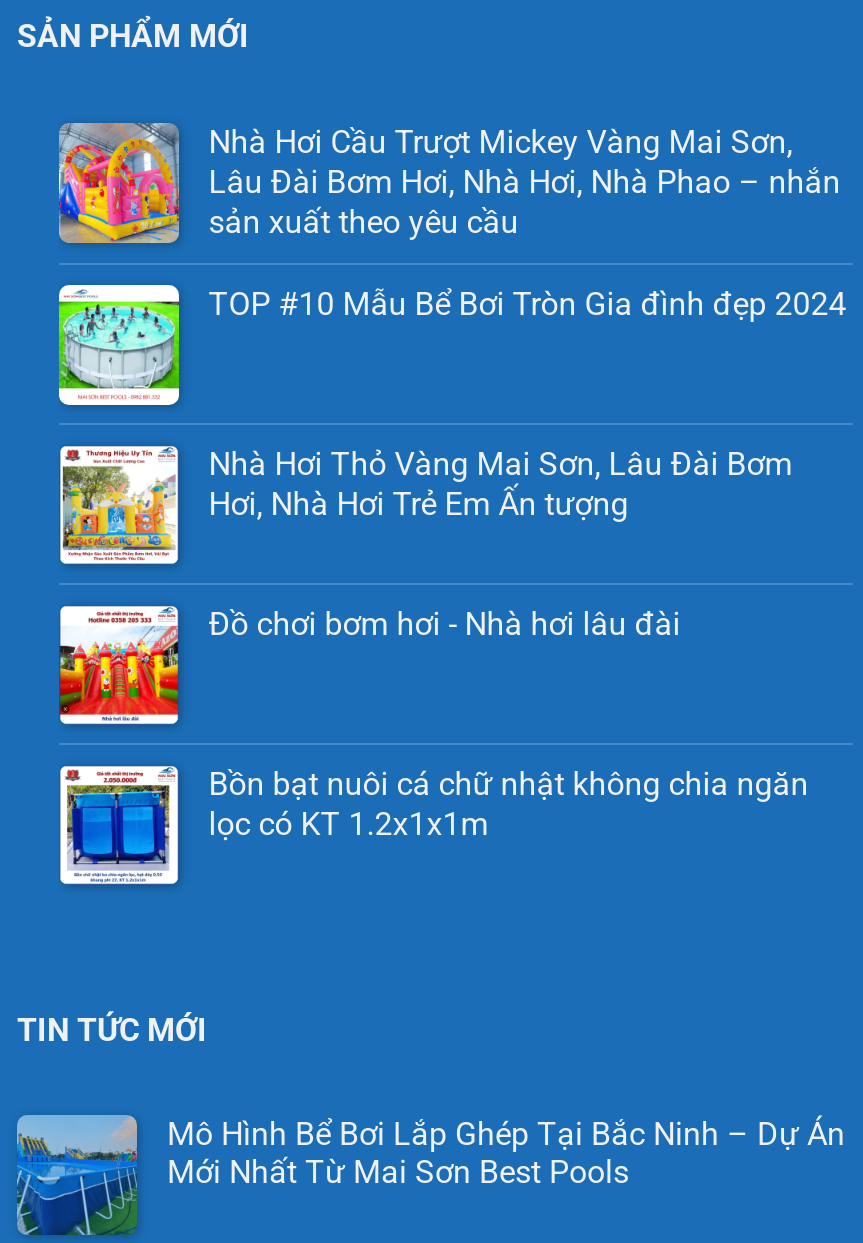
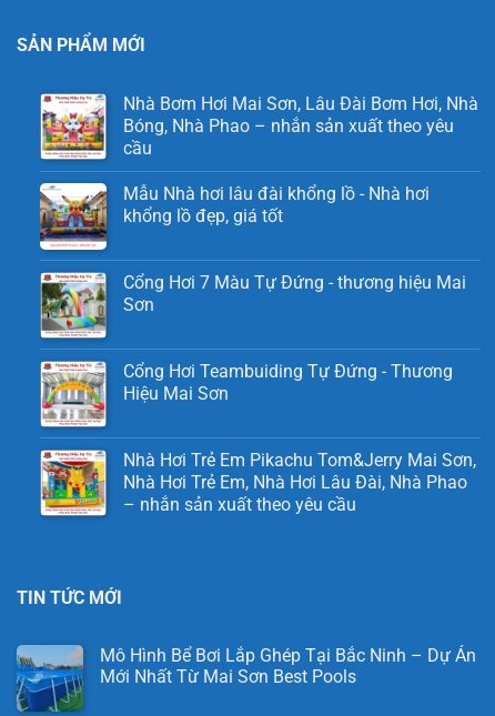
[59,122,841,245] [image] | Nhà Hơi Cầu Trượt Mickey Vàng Mai Sơn, | Lâu Đài Bơm Hơi, Nhà Hơi, Nhà Phao – nhắn | sản xuất theo yêu cầu -> [40,93,478,160] [image] | Nhà Bơm Hơi Mai Sơn, Lâu Đài Bơm Hơi, Nhà | Bóng, Nhà Phao – nhắn sản xuất theo yêu | cầu
[57,284,847,391] [image] | TOP #10 Mẫu Bể Bơi Tròn Gia đình đẹp 2024 -> [39,183,429,242] [image] | Mẫu Nhà hơi lâu đài khổng lồ - Nhà hơi | khổng lồ đẹp, giá tốt
[59,444,793,549] [image] | Nhà Hơi Thỏ Vàng Mai Sơn, Lâu Đài Bơm | Hơi, Nhà Hơi Trẻ Em Ấn tượng -> [40,272,466,330] [image] | Cổng Hơi 7 Màu Tự Đứng - thương hiệu Mai | Sơn
[57,604,681,721] [image] | Đồ chơi bơm hơi - Nhà hơi lâu đài -> [39,360,453,425] [image] | Cổng Hơi Teambuiding Tự Đứng - Thương | Hiệu Mai Sơn
[61,764,809,883] [image] | Bồn bạt nuôi cá chữ nhật không chia ngăn | lọc có KT 1.2x1x1m -> [41,449,476,515] [image] | Nhà Hơi Trẻ Em Pikachu Tom&Jerry Mai Sơn, | Nhà Hơi Trẻ Em, Nhà Hơi Lâu Đài, Nhà Phao | – nhắn sản xuất theo yêu cầu

